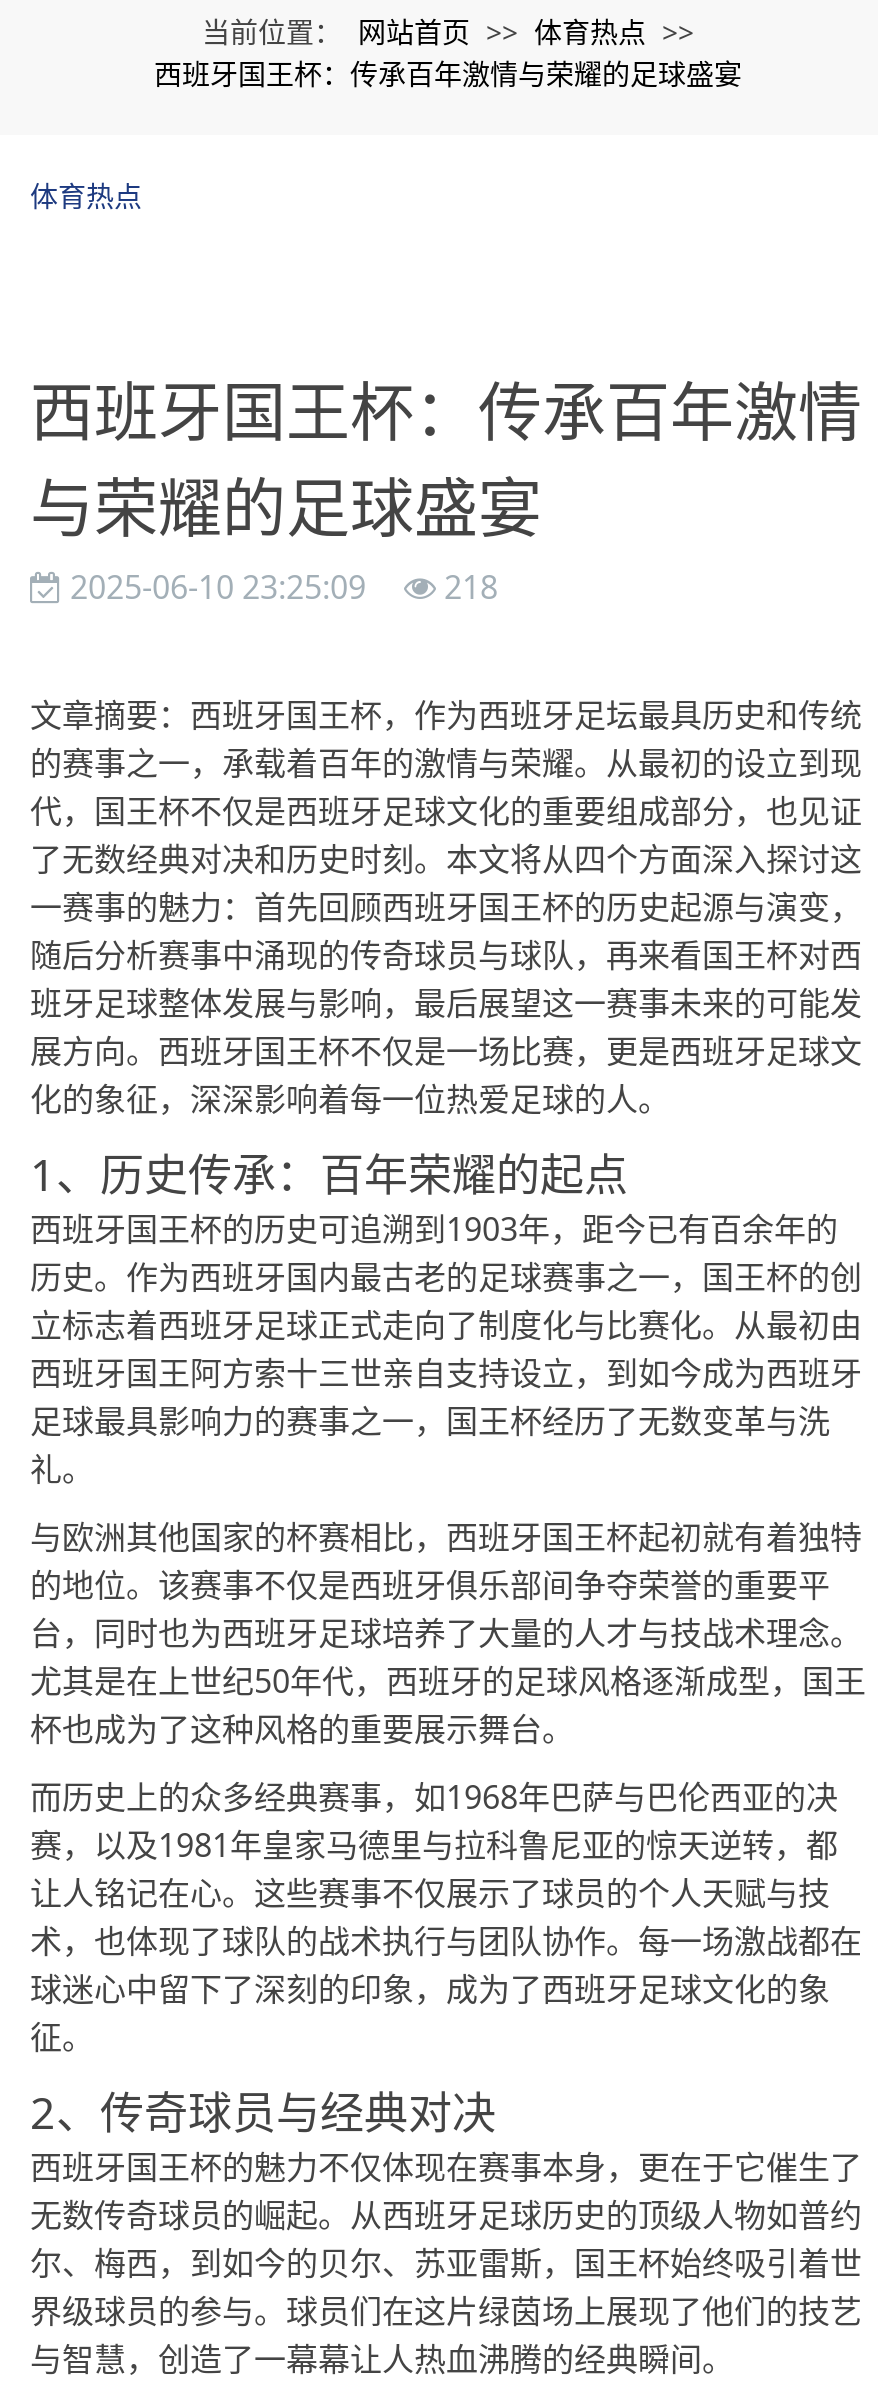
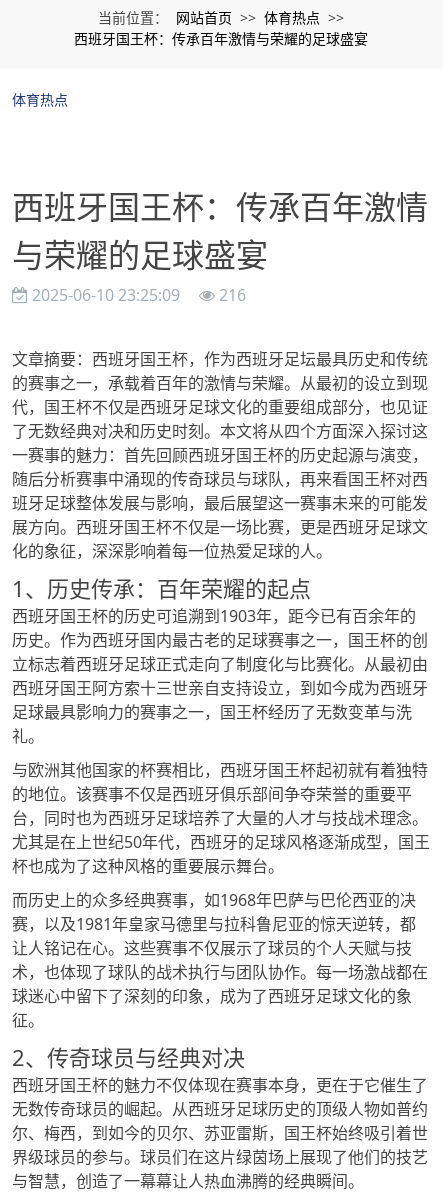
[62,566,498,610] 2025-06-10 23:25:09 218 -> [28,284,246,306] 2025-06-10 23:25:09 216

